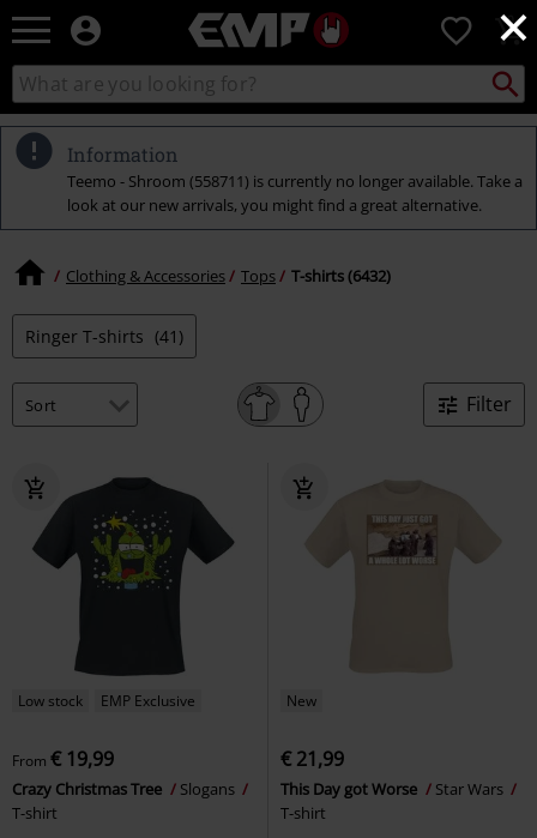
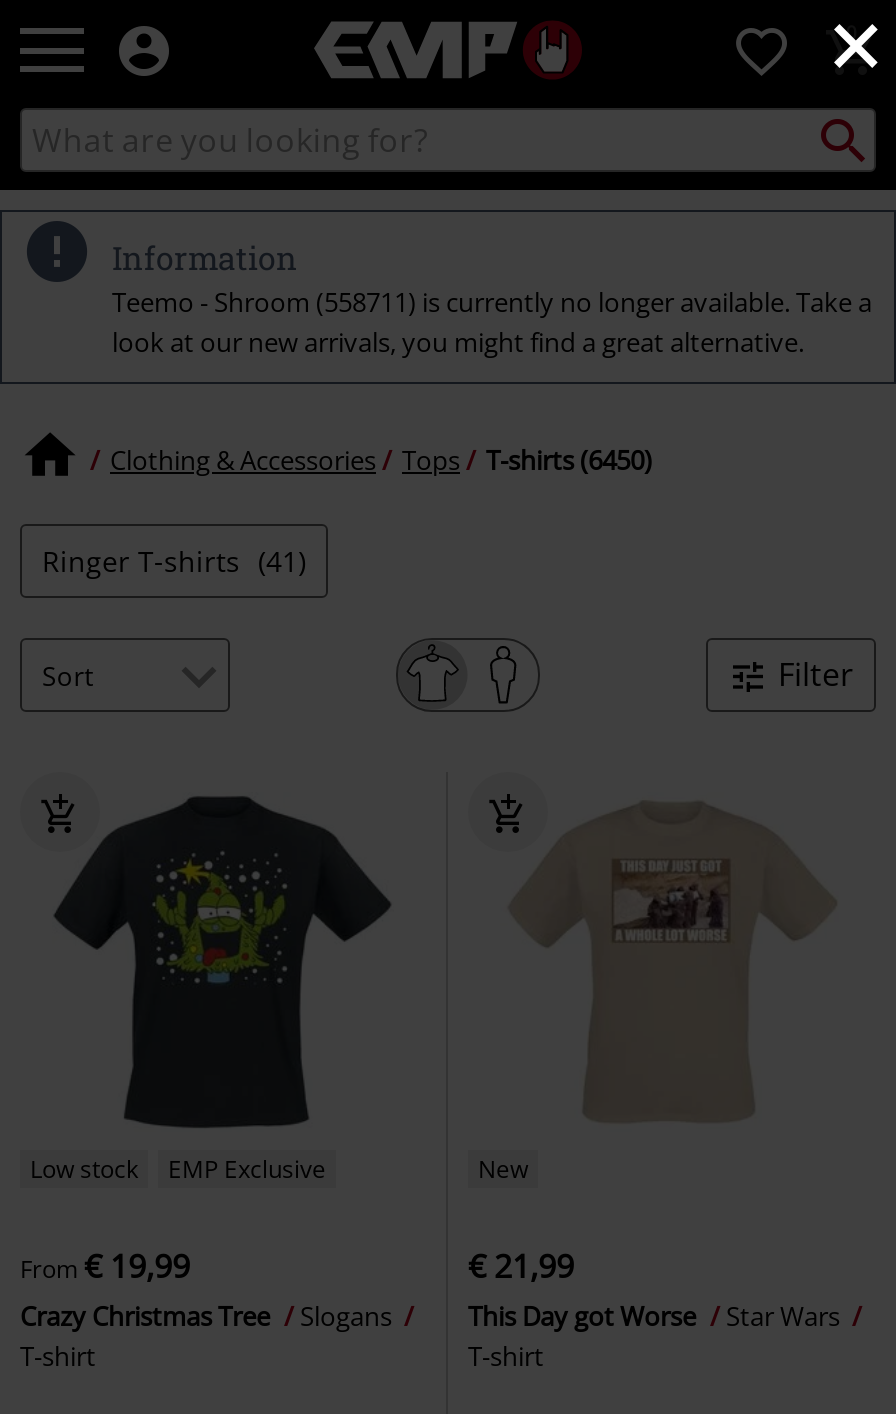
[66,264,391,286] Clothing & Accessories Tops T-shirts (6432) -> [110,441,652,477] Clothing & Accessories Tops T-shirts (6450)

